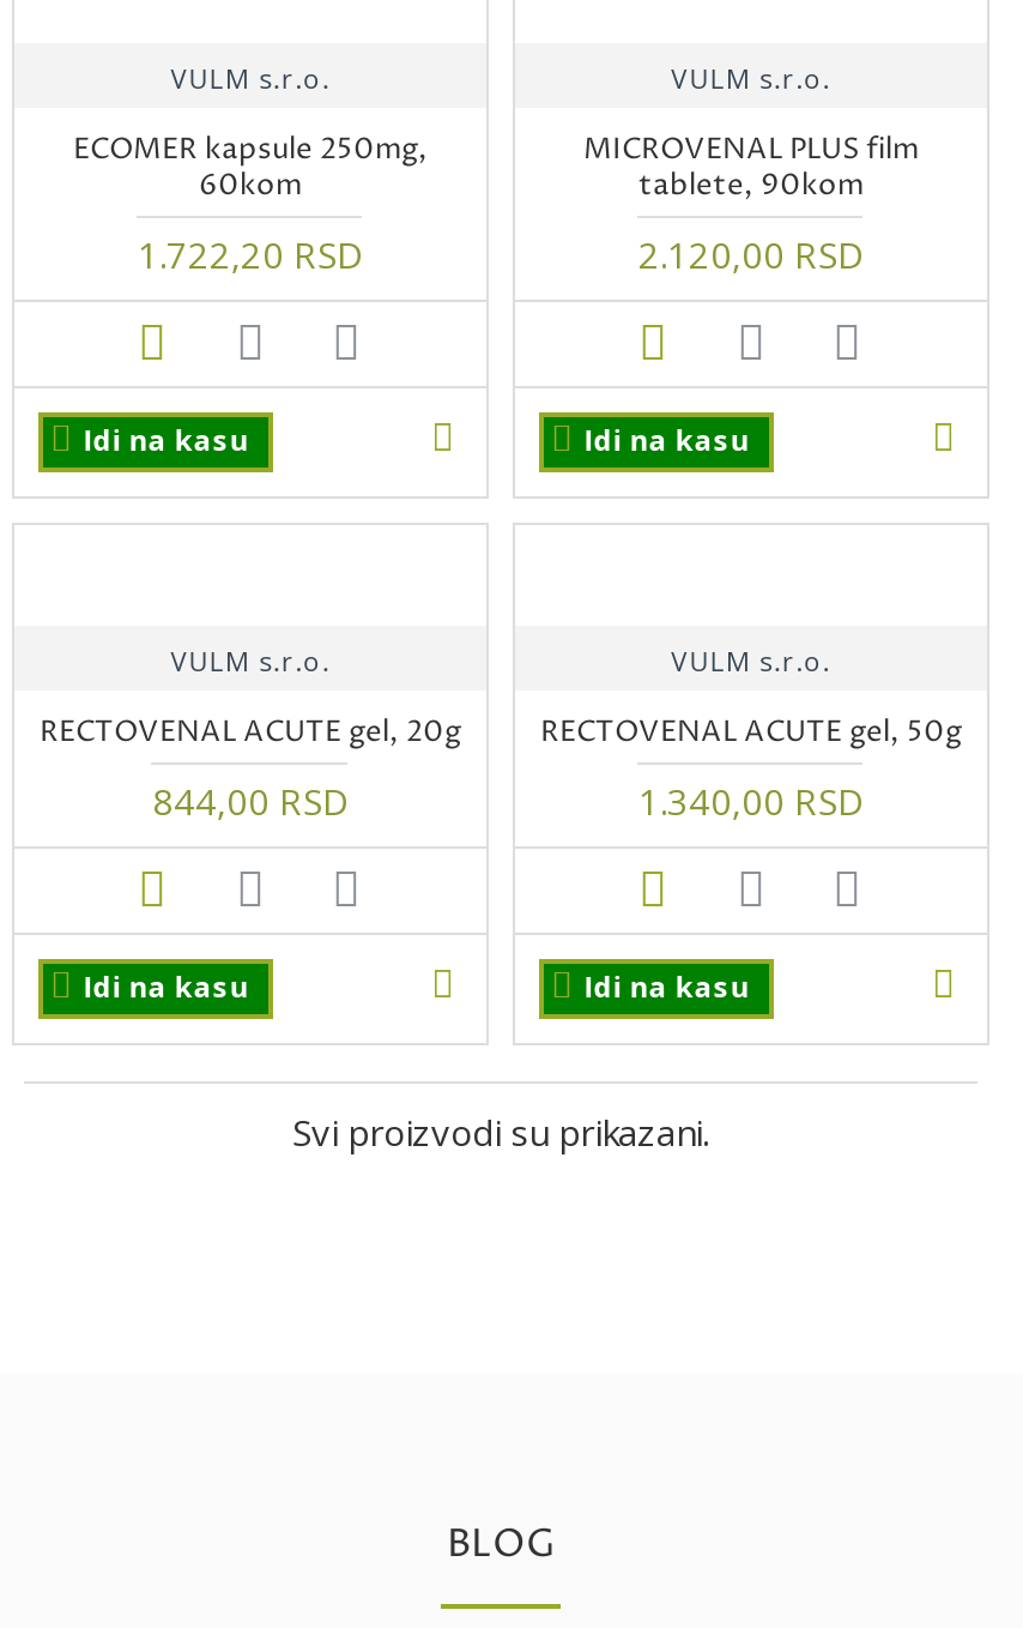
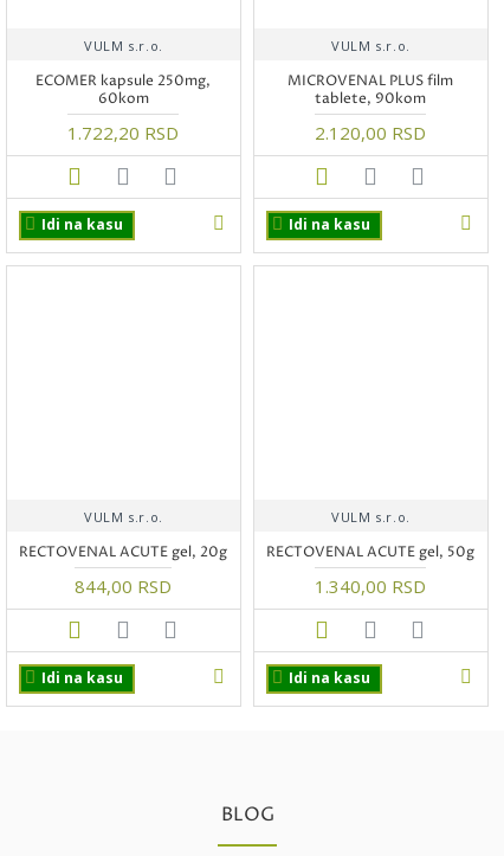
moved [40,643,962,1008] -> [20,508,475,688]: VULM s.r.o. | RECTOVENAL ACUTE gel, 20g | 844,00 RSD | Idi na kasu | VULM s.r.o. | RECTOVENAL ACUTE gel, 50g | 1.340,00 RSD | Idi na kasu
[292,1108,709,1156] Svi proizvodi su prikazani. -> none

